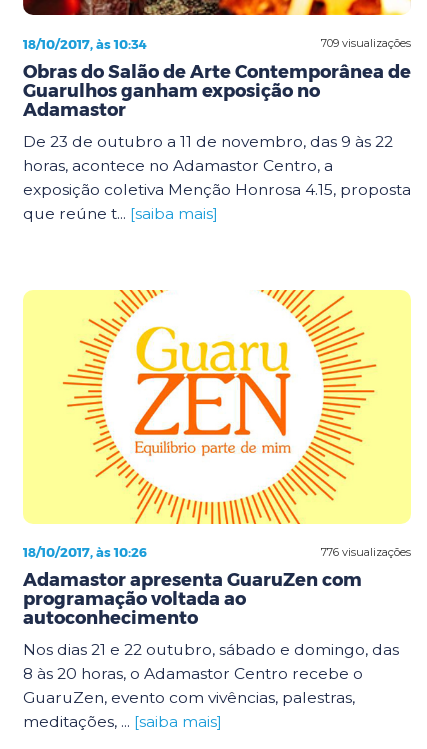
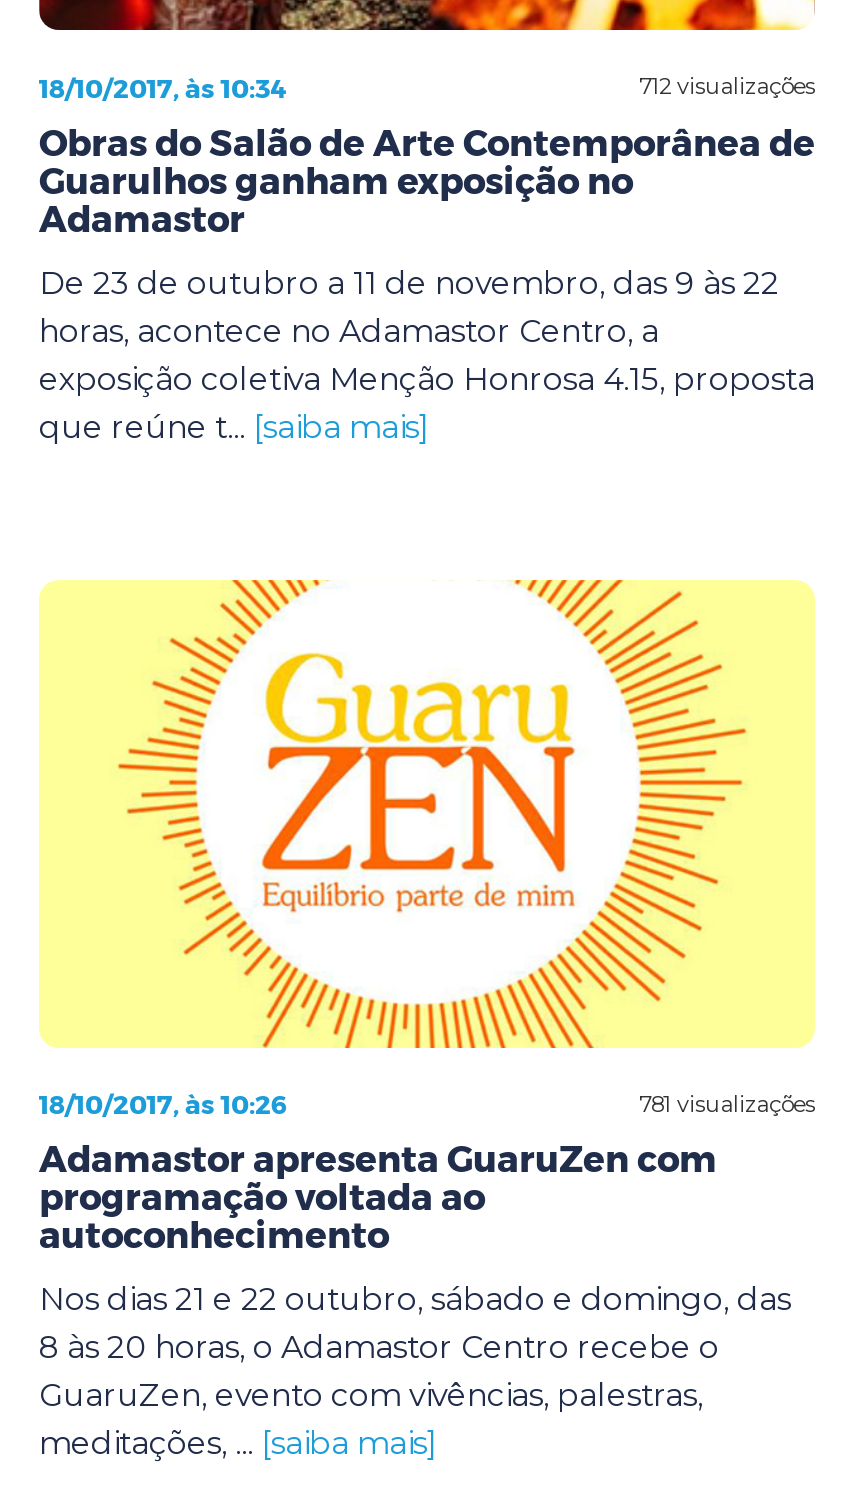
[321,36,411,50] 709 visualizações -> [639,72,815,100] 712 visualizações
[321,544,411,558] 776 visualizações -> [639,1089,815,1117] 781 visualizações

